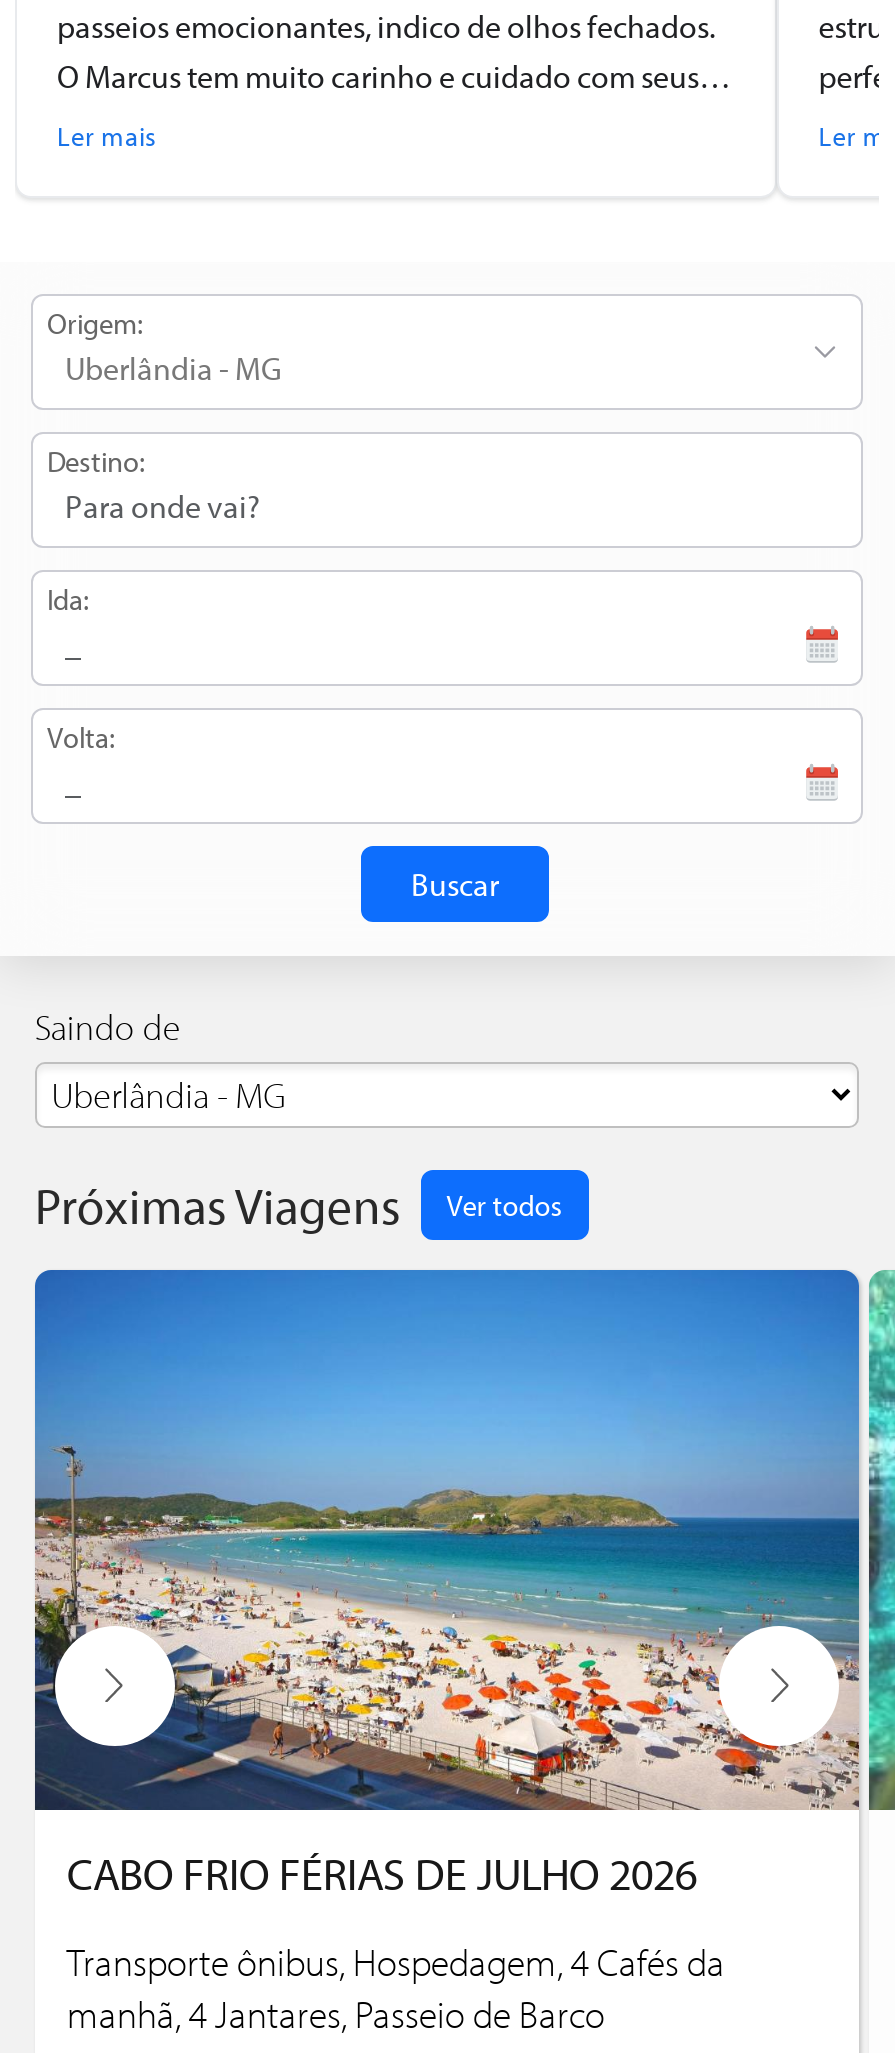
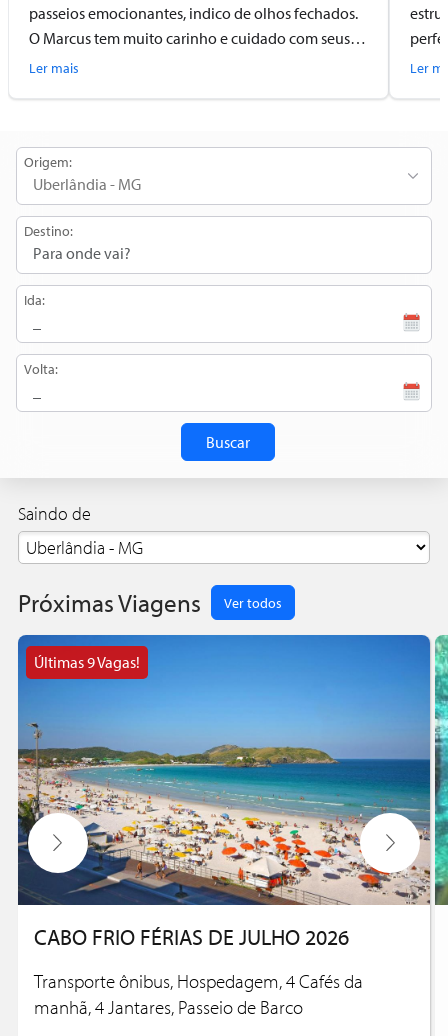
none -> [34,652,140,672] Últimas 9 Vagas!

